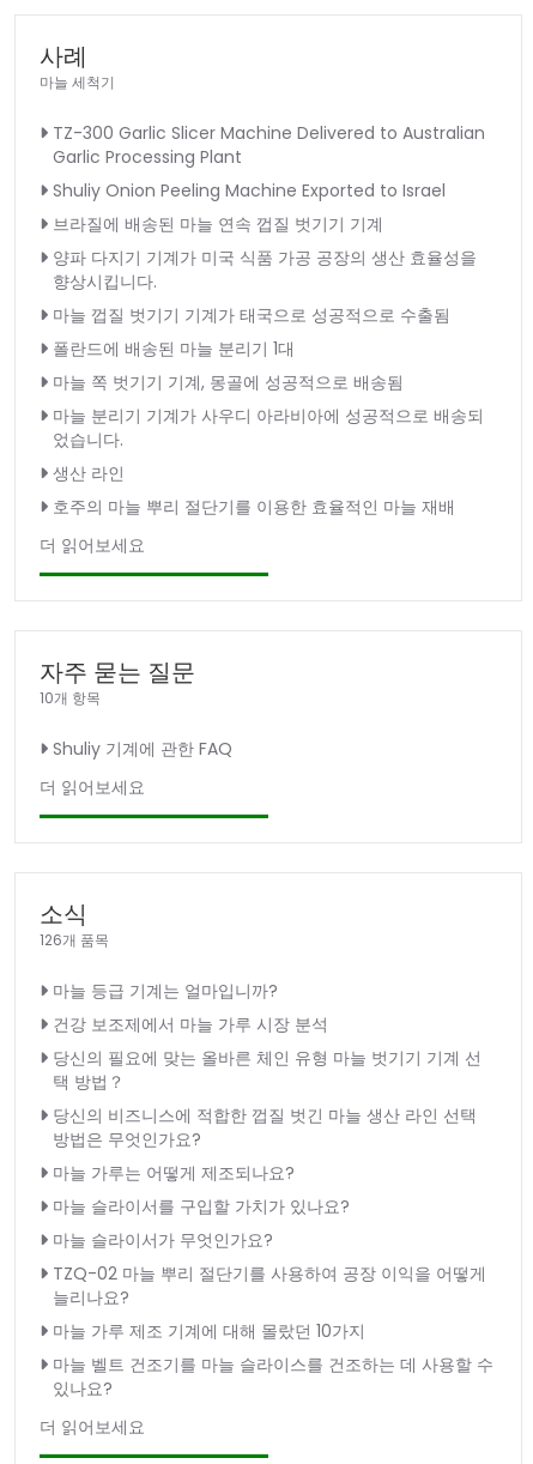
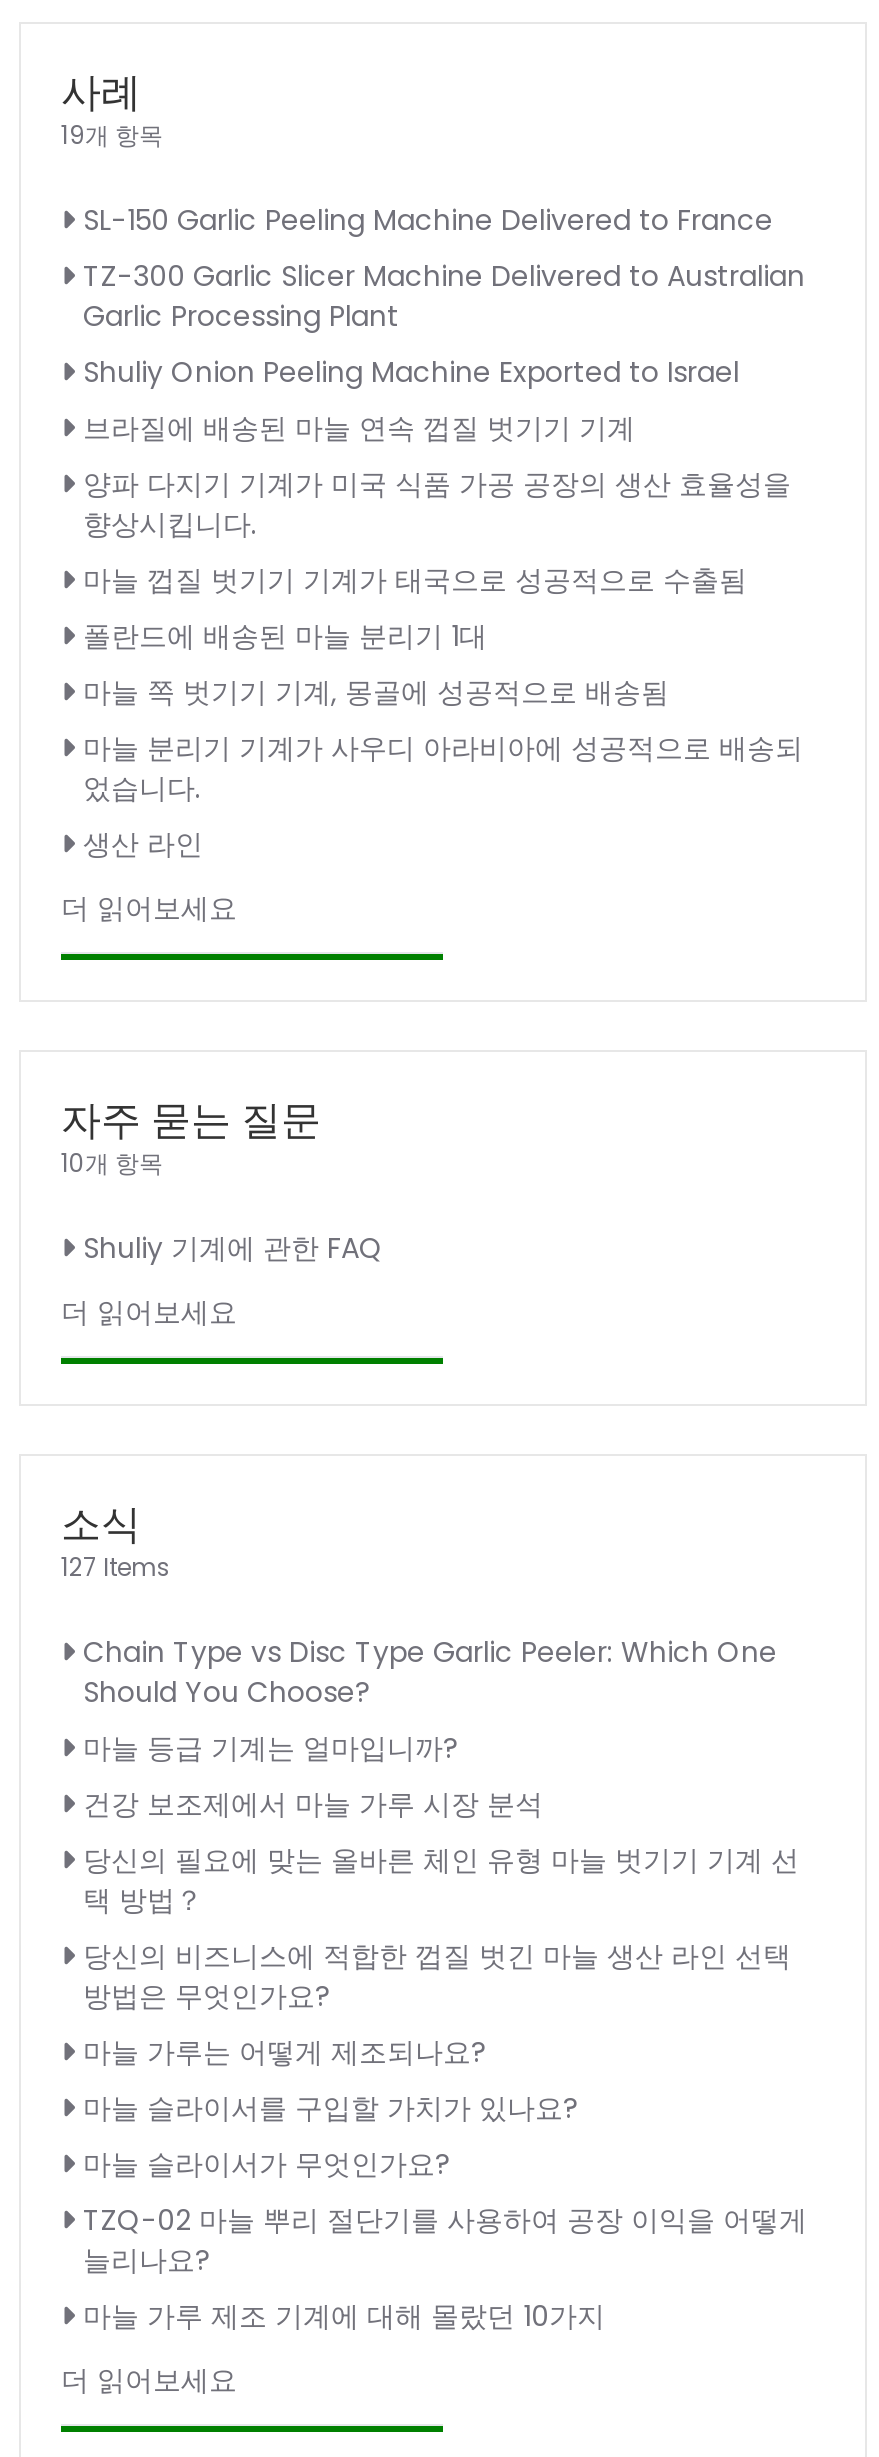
[40,72,115,92] 마늘 세척기 -> [61,118,773,240] 19개 항목 | SL-150 Garlic Peeling Machine Delivered to France
moved [53,121,485,485] -> [83,256,805,864]: TZ-300 Garlic Slicer Machine Delivered to Australian | Garlic Processing Plant | Shuliy Onion Peeling Machine Exported to Israel | ... | 었습니다. | 생산 라인
[53,495,455,519] 호주의 마늘 뿌리 절단기를 이용한 효율적인 마늘 재배 -> none
[40,930,109,950] 126개 품목 -> [61,1550,777,1712] 127 Items | Chain Type vs Disc Type Garlic Peeler: Which One | Should You Choose?
moved [53,979,486,1343] -> [83,1728,807,2336]: 마늘 등급 기계는 얼마입니까? | 건강 보조제에서 마늘 가루 시장 분석 | 당신의 필요에 맞는 올바른 체인 유형 마늘 벗기기 기계 선 | ... | 늘리나요? | 마늘 가루 제조 기계에 대해 몰랐던 10가지
[53,1353,493,1401] 마늘 벨트 건조기를 마늘 슬라이스를 건조하는 데 사용할 수 | 있나요? -> none

